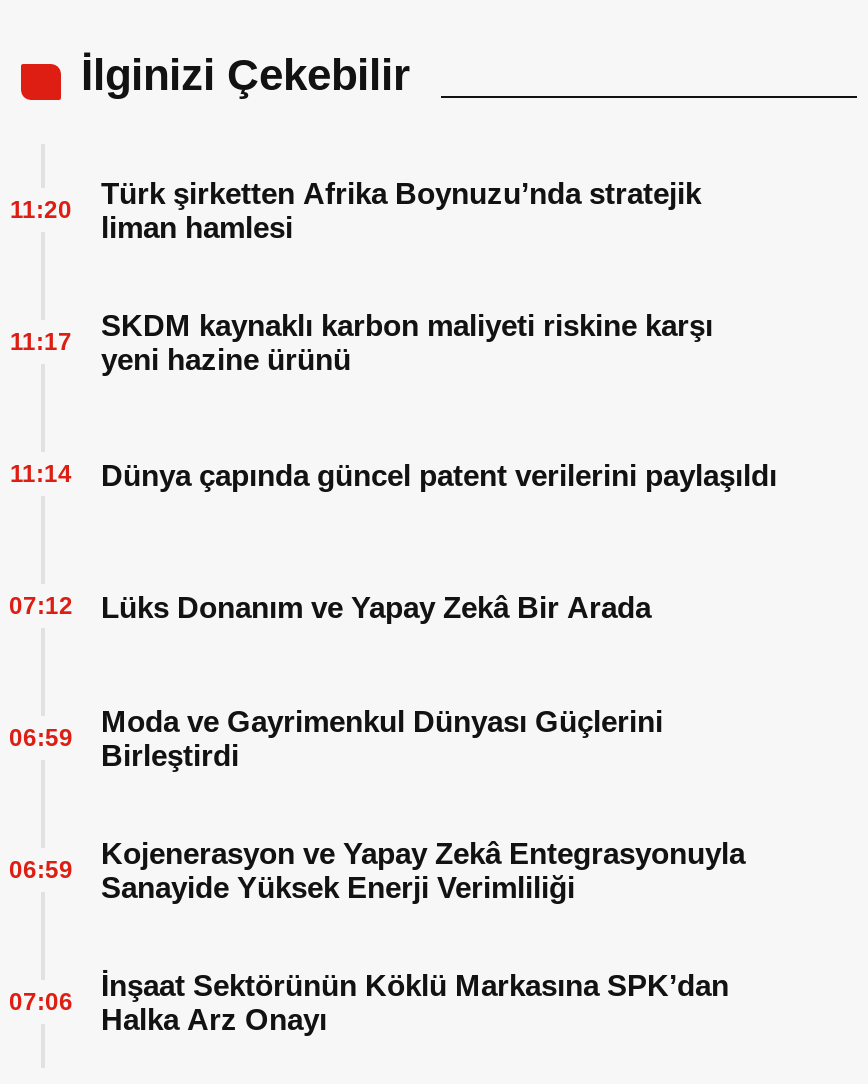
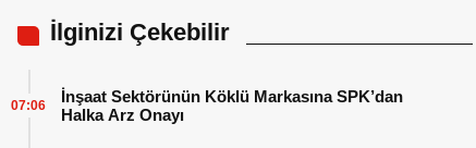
[10,177,713,377] Türk şirketten Afrika Boynuzu’nda stratejik | liman hamlesi | 11:20 | SKDM kaynaklı karbon maliyeti riskine karşı | yeni hazine ürünü | 11:17 -> none
[10,458,777,492] Dünya çapında güncel patent verilerini paylaşıldı | 11:14 -> none
[9,590,745,905] Lüks Donanım ve Yapay Zekâ Bir Arada | 07:12 | Moda ve Gayrimenkul Dünyası Güçlerini | Birleştirdi | 06:59 | Kojenerasyon ve Yapay Zekâ Entegrasyonuyla | Sanayide Yüksek Enerji Verimliliği | 06:59 -> none

